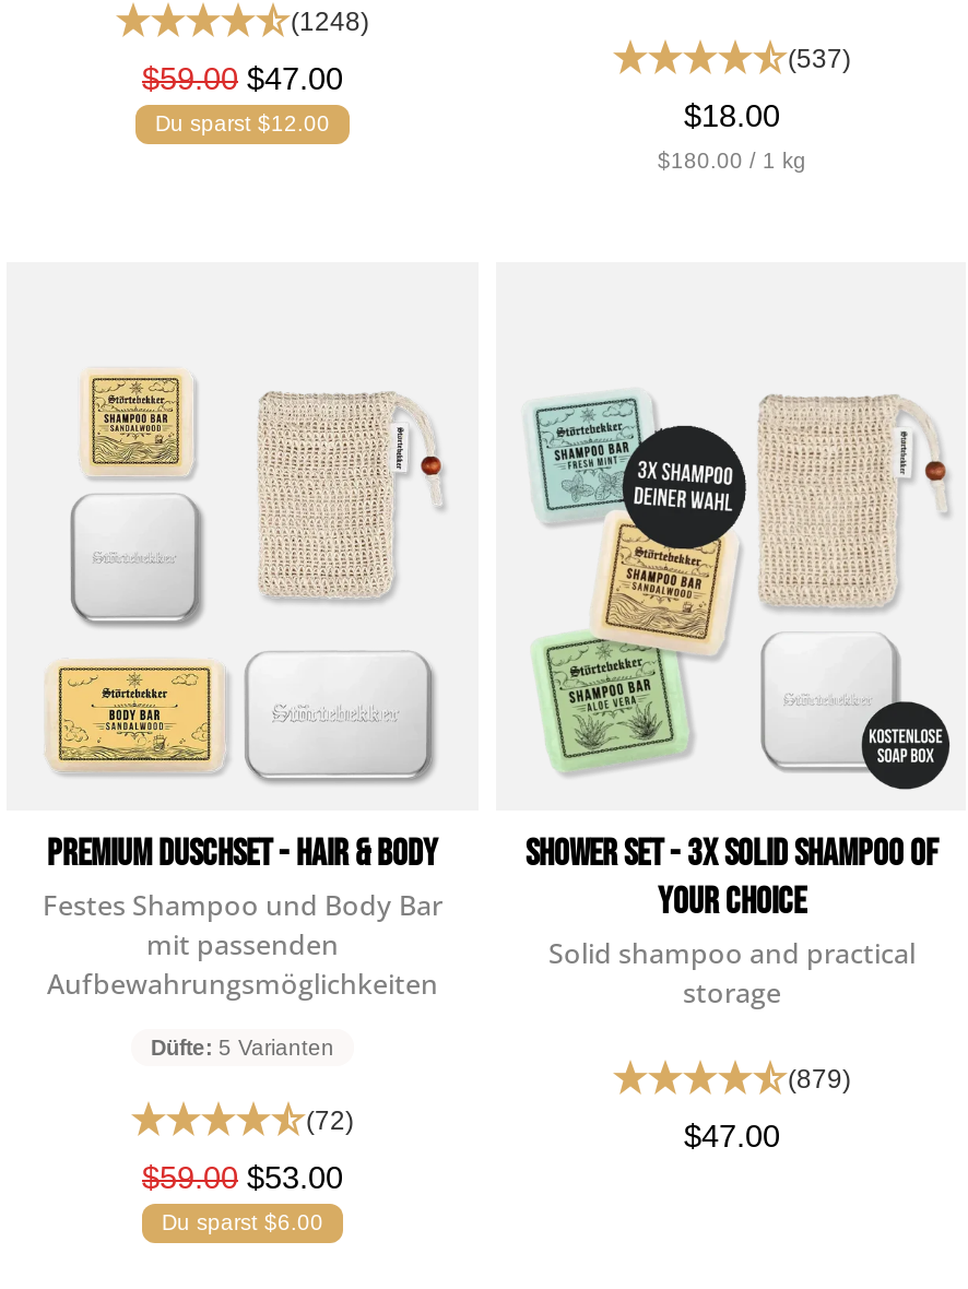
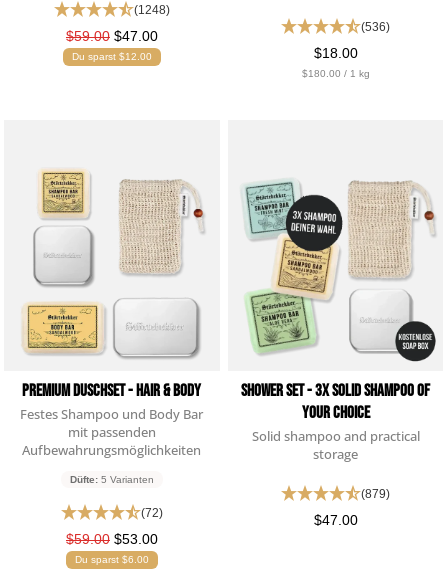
[788,45,851,75] (537) -> [361,20,390,34] (536)

